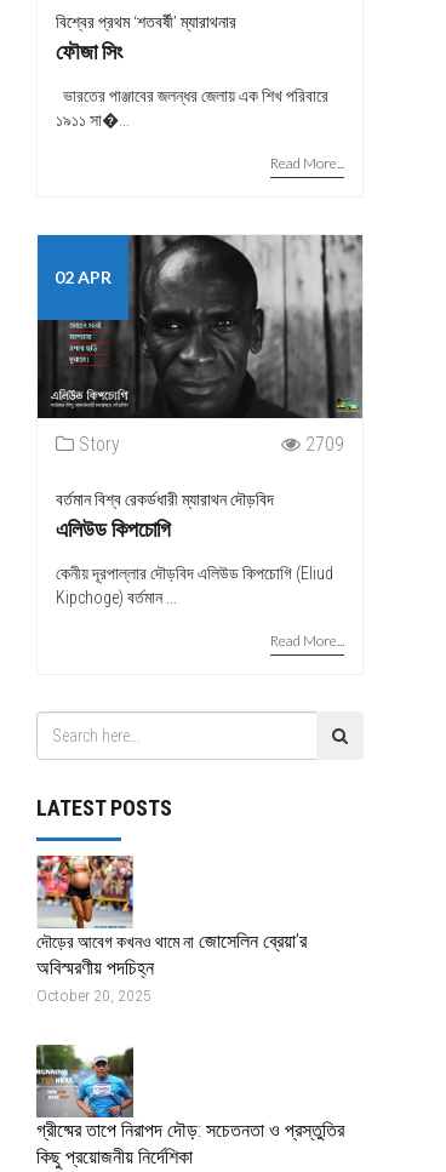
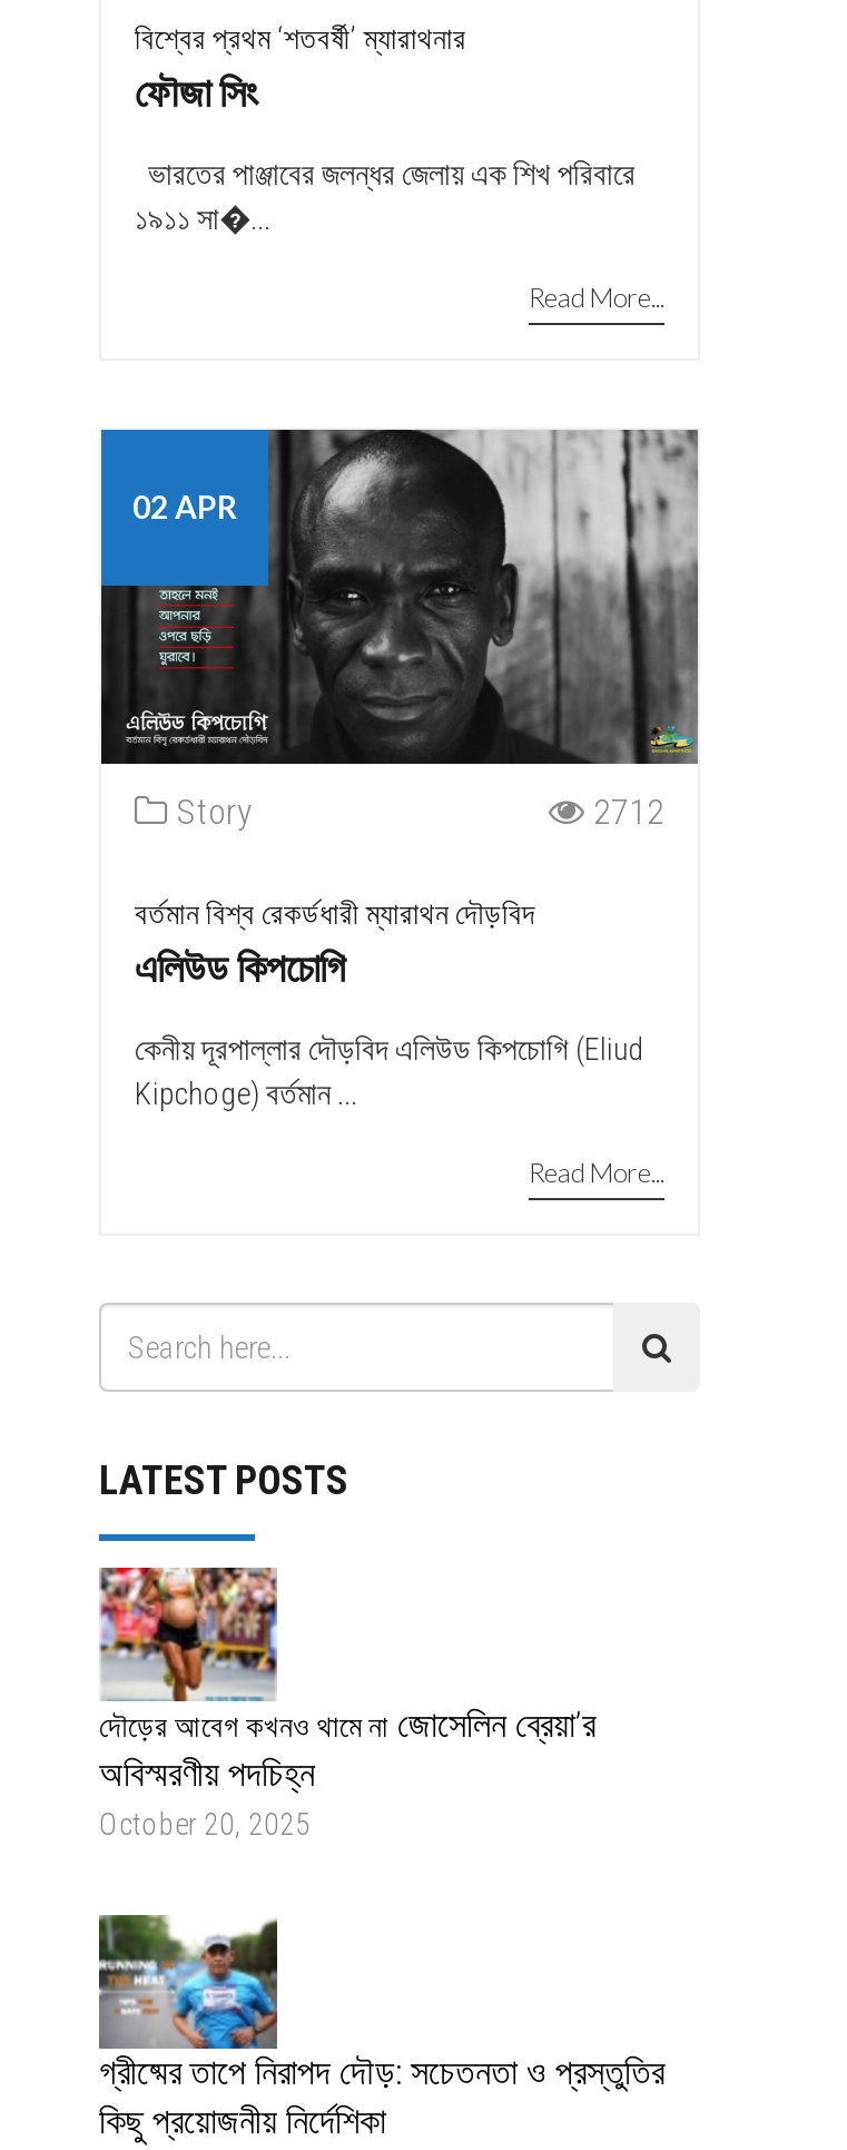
[301,432,344,455] 2709 -> [584,791,664,833] 2712

